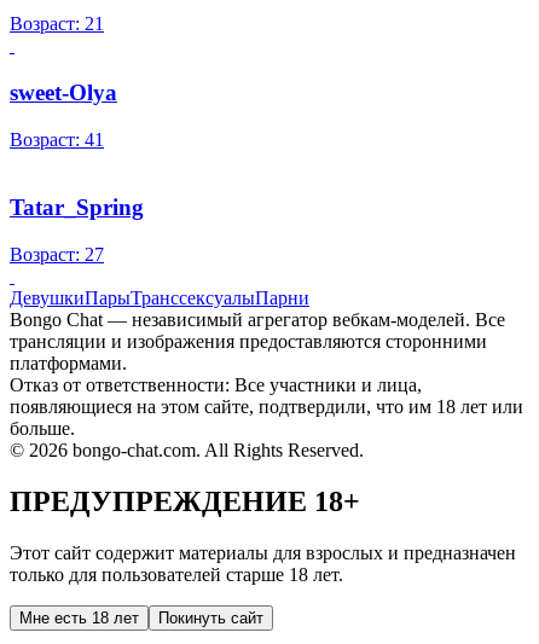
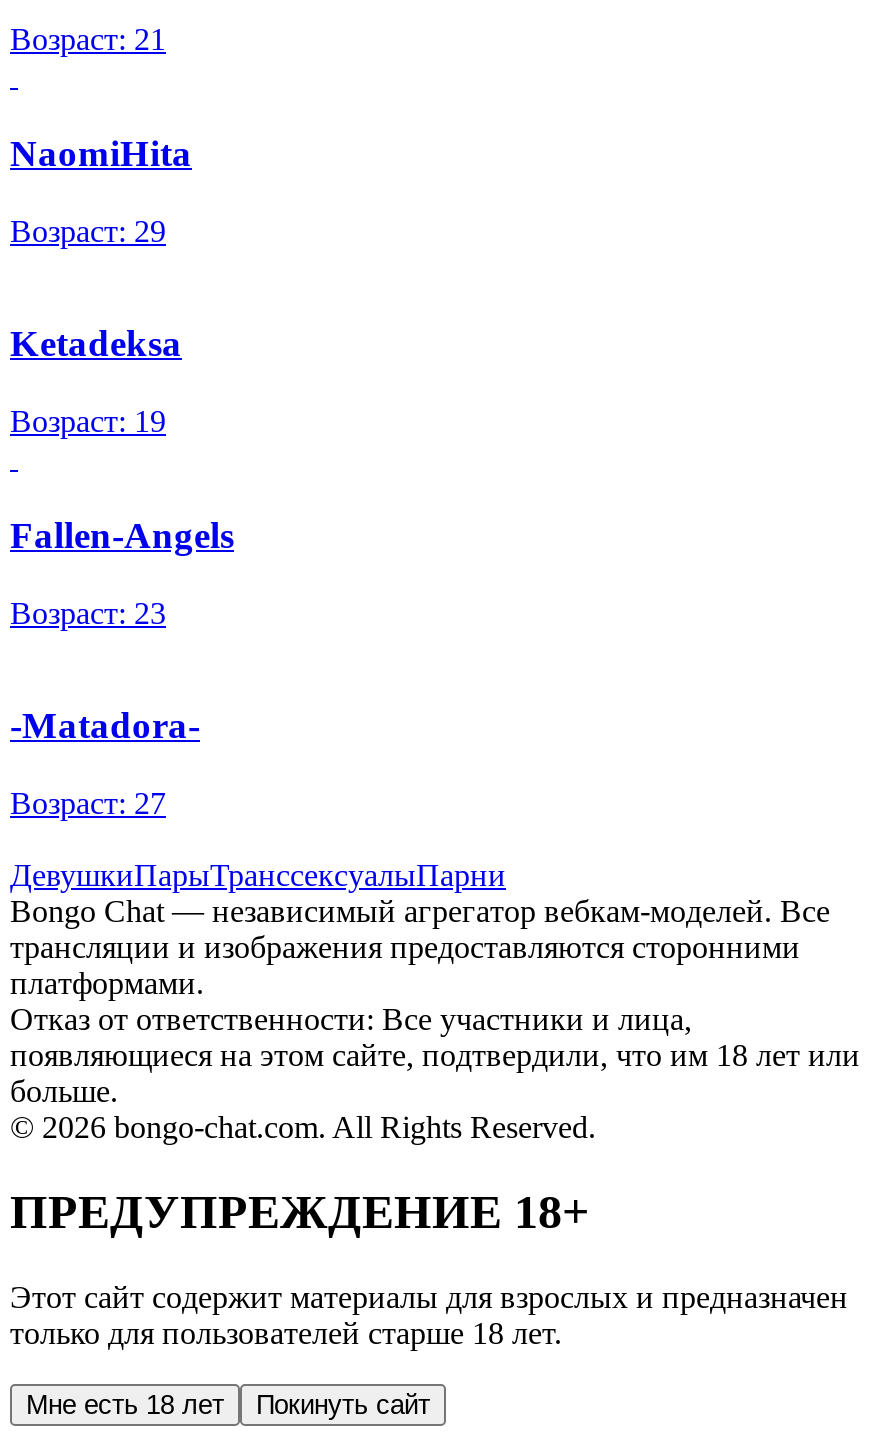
[10,80,144,220] sweet-Olya | Возраст: 41 | Tatar_Spring -> [10,132,234,746] NaomiHita | Возраст: 29 | Ketadeksa | Возраст: 19 | Fallen-Angels | Возраст: 23 | -Matadora-

